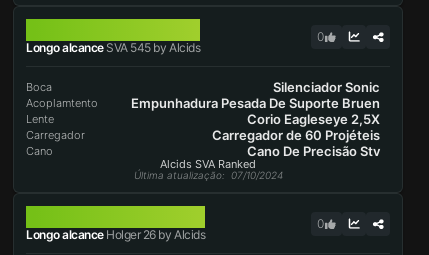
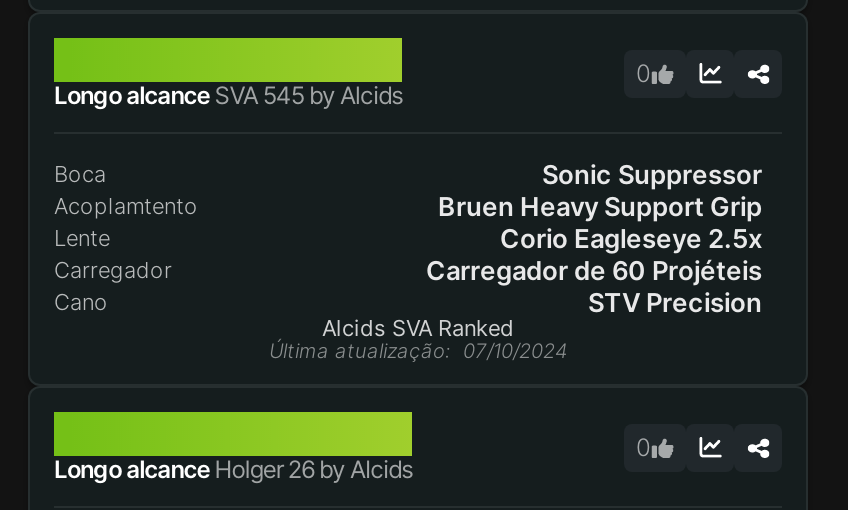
[273,79,380,95] Silenciador Sonic -> [542,158,762,190] Sonic Suppressor
[131,95,380,111] Empunhadura Pesada De Suporte Bruen -> [438,190,762,222] Bruen Heavy Support Grip
[247,111,380,127] Corio Eagleseye 2,5X -> [500,222,762,254] Corio Eagleseye 2.5x
[247,143,380,159] Cano De Precisão Stv -> [588,286,762,318] STV Precision

